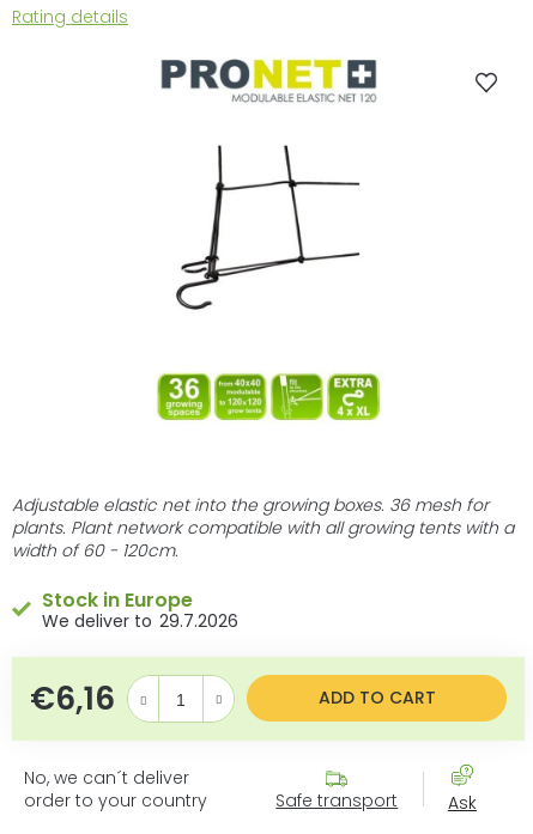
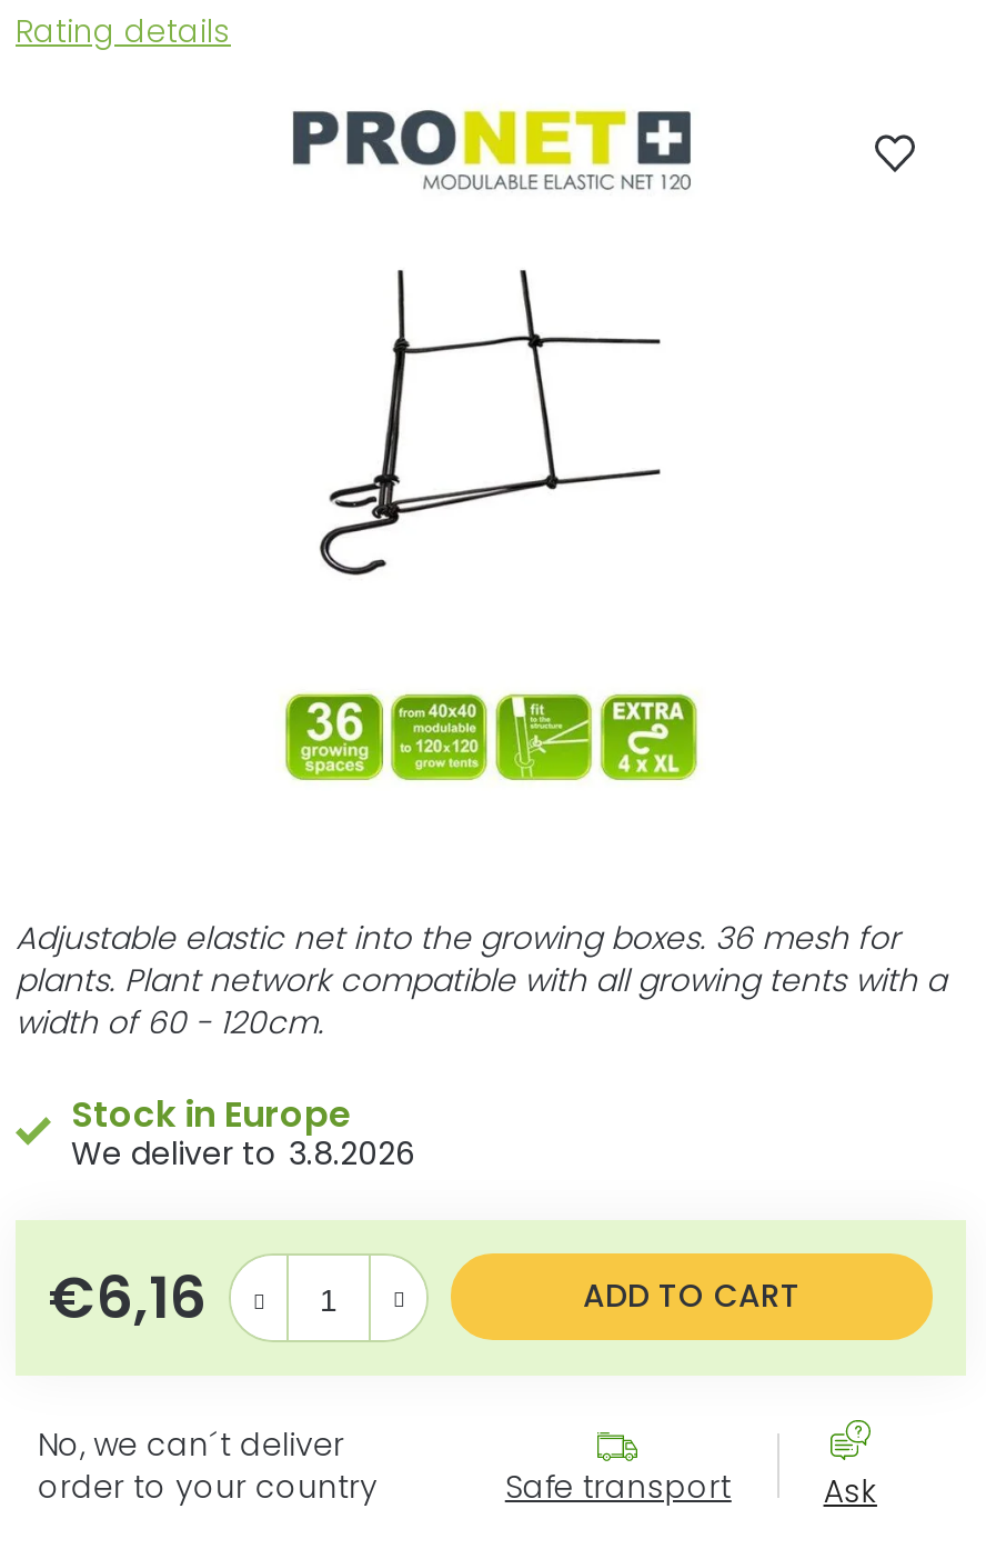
[155,609,238,633] 29.7.2026 -> [280,1131,415,1175] 3.8.2026

